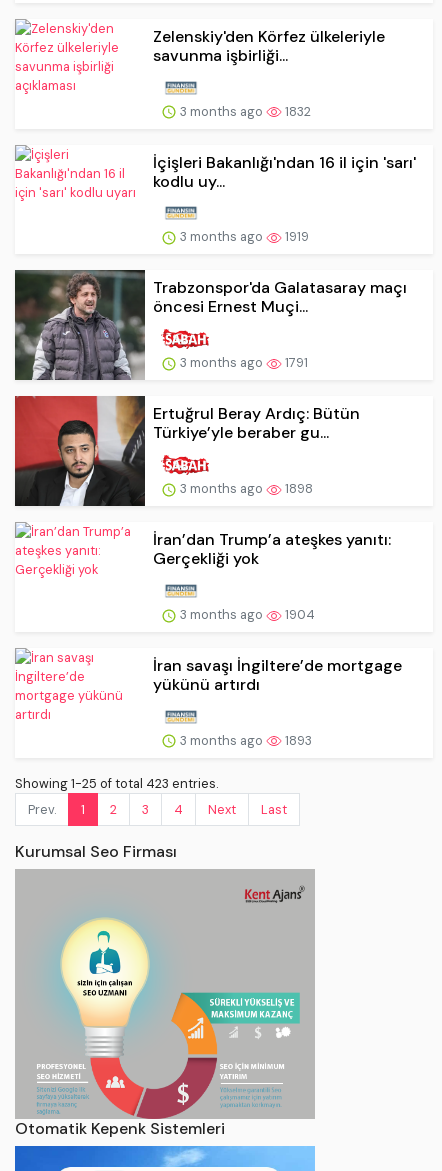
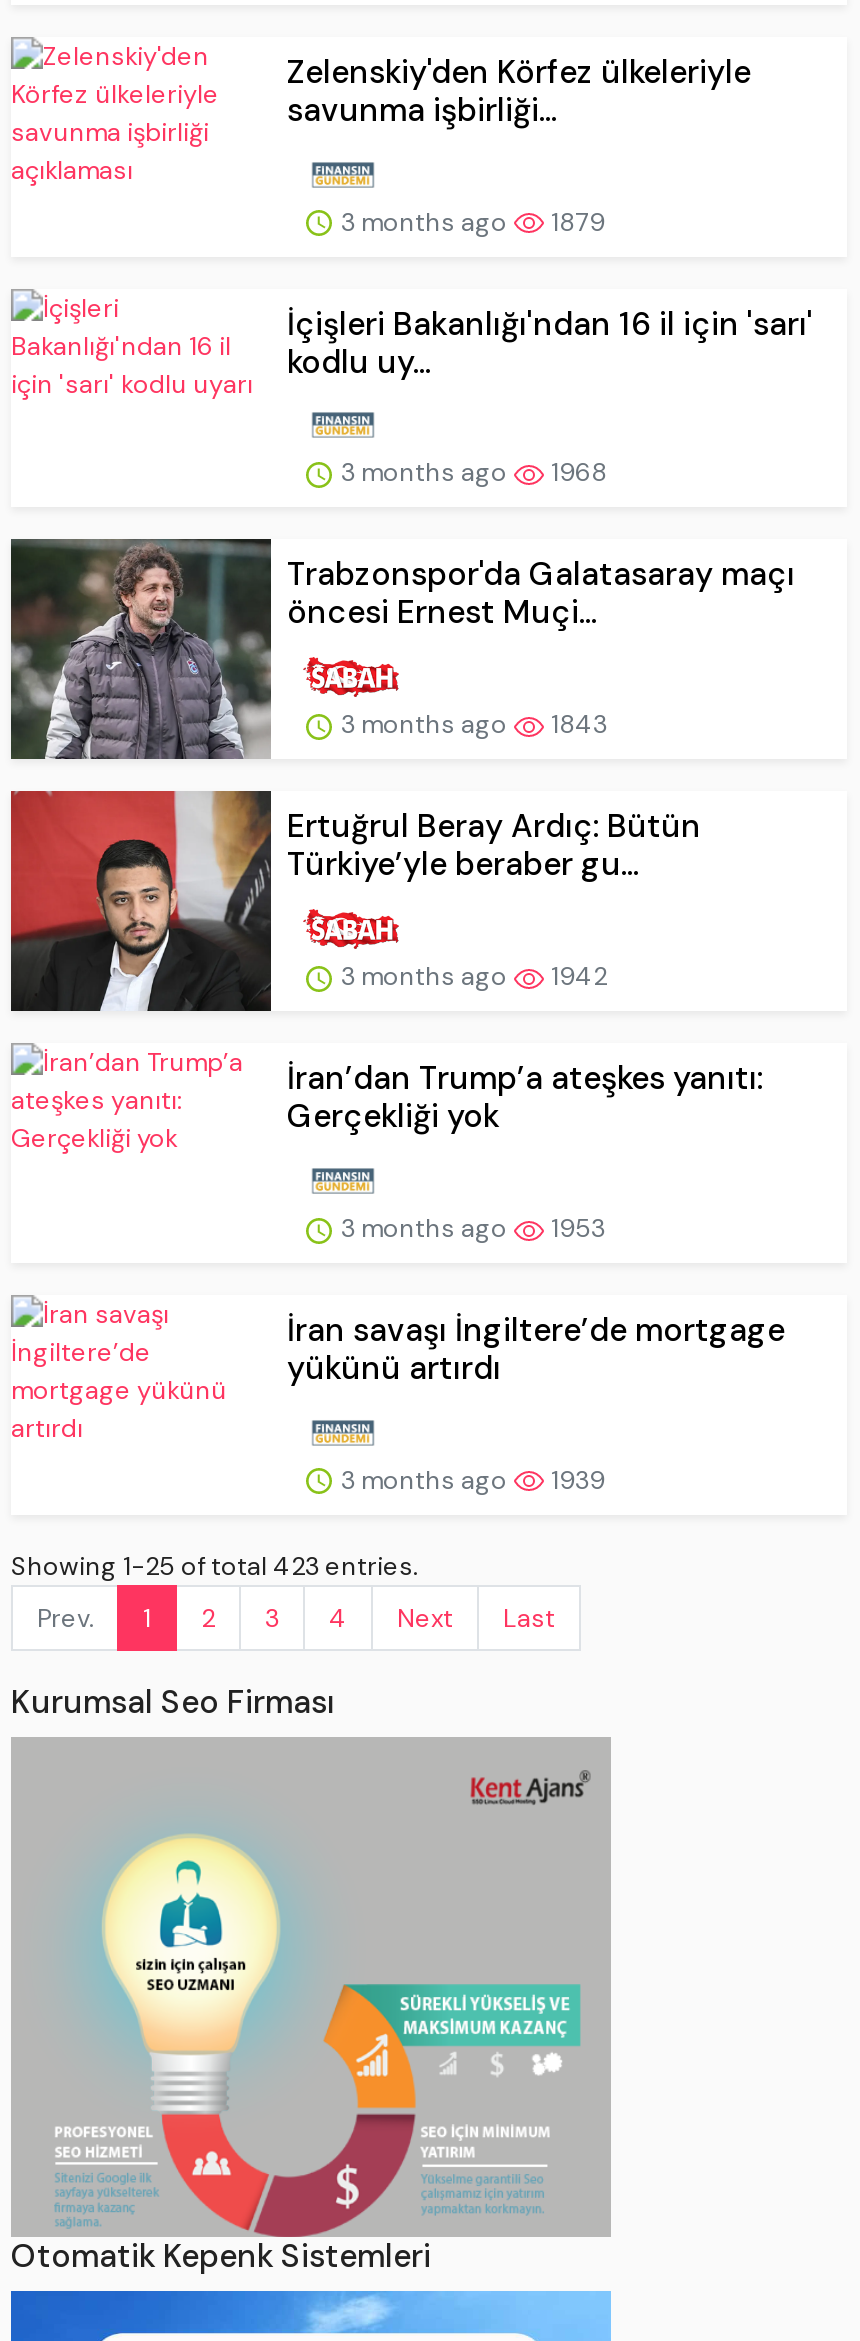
[177,103,311,120] 3 months ago 1832 -> [335,204,605,238] 3 months ago 1879
[177,228,309,245] 3 months ago 1919 -> [335,456,607,490] 3 months ago 1968
[177,354,308,371] 3 months ago 1791 -> [335,707,607,741] 3 months ago 1843
[177,480,313,497] 3 months ago 1898 -> [335,959,607,993] 3 months ago 1942
[177,606,315,623] 3 months ago 1904 -> [335,1211,605,1245] 3 months ago 1953
[177,731,312,748] 3 months ago 1893 -> [335,1462,605,1496] 3 months ago 1939

